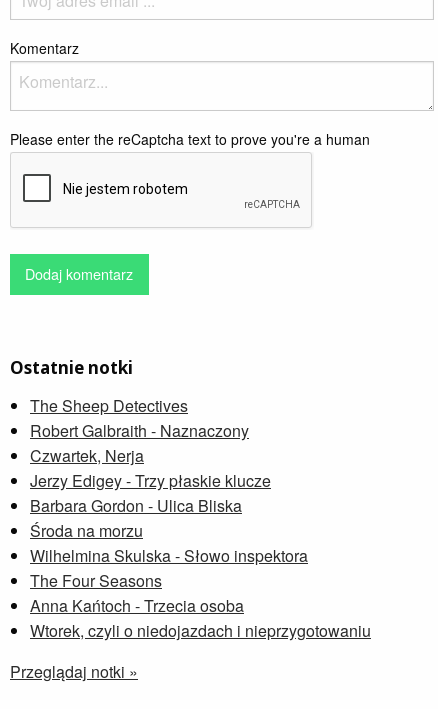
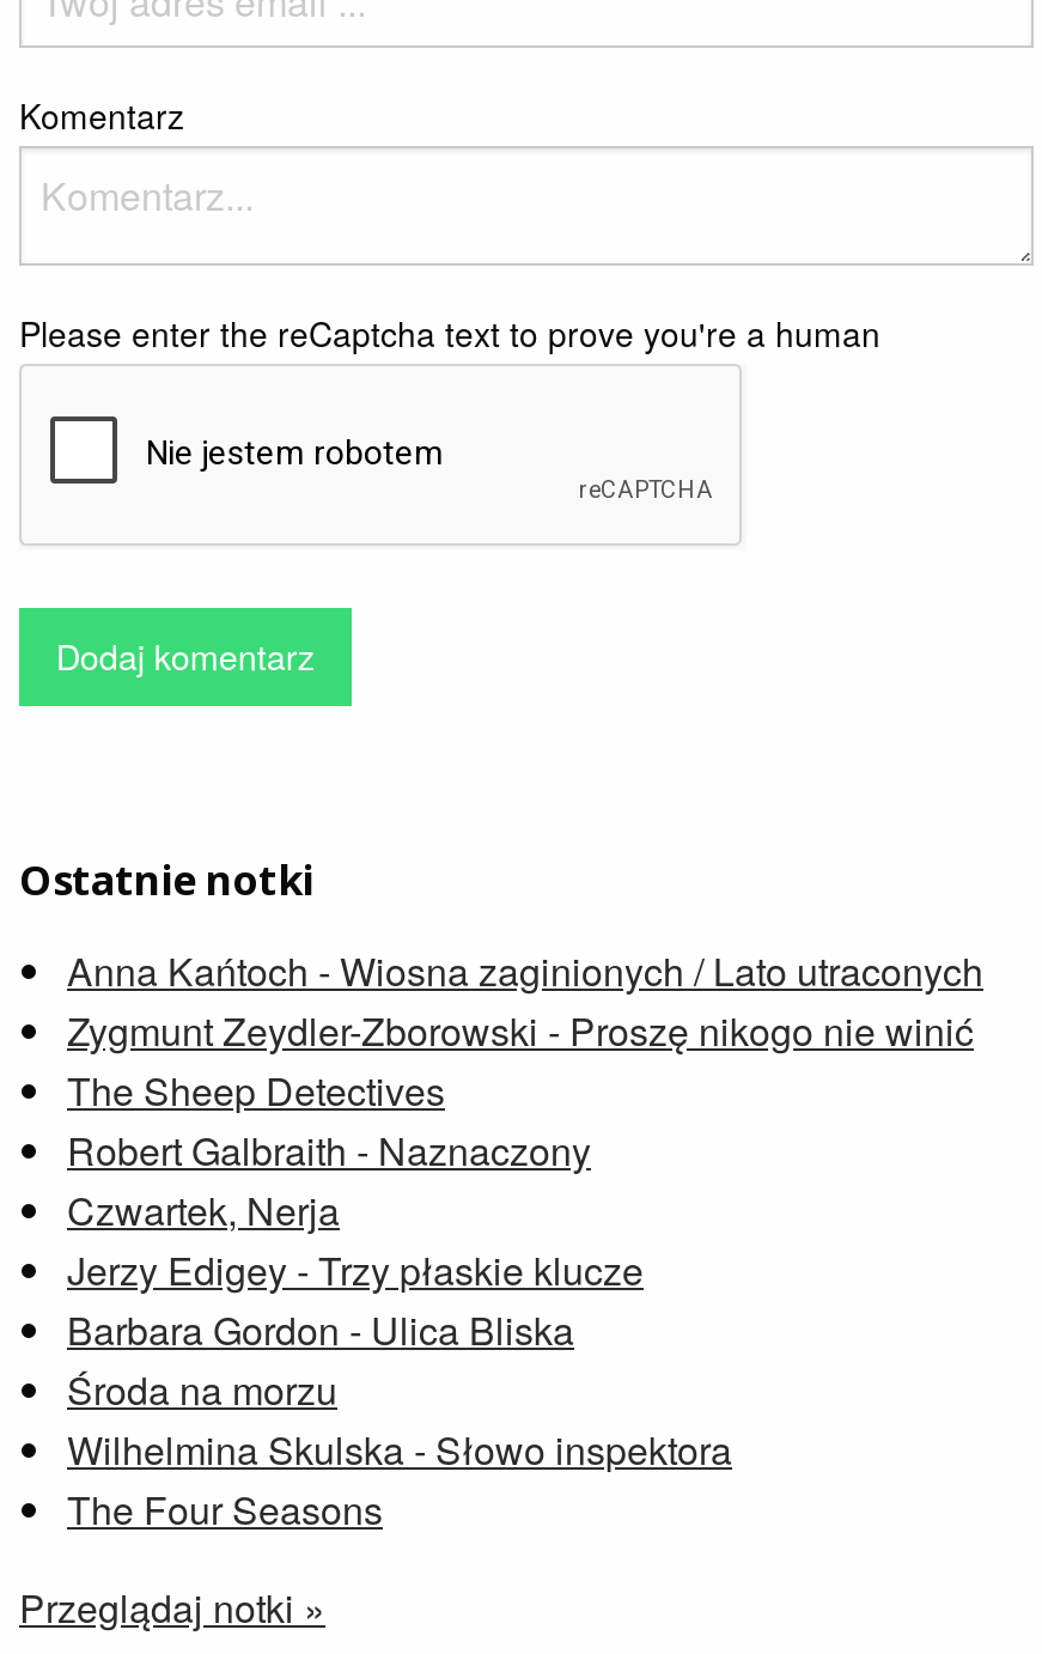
none -> [67,942,983,1057] Anna Kańtoch - Wiosna zaginionych / Lato utraconych | Zygmunt Zeydler-Zborowski - Proszę nikogo nie winić
moved [30,394,308,592] -> [67,1062,732,1536]: The Sheep Detectives | Robert Galbraith - Naznaczony | Czwartek, Nerja | Jerzy Edigey - Trzy płaskie klucze | Barbara Gordon - Ulica Bliska | Środa na morzu | Wilhelmina Skulska - Słowo inspektora | The Four Seasons
[30,594,371,642] Anna Kańtoch - Trzecia osoba | Wtorek, czyli o niedojazdach i nieprzygotowaniu -> none

